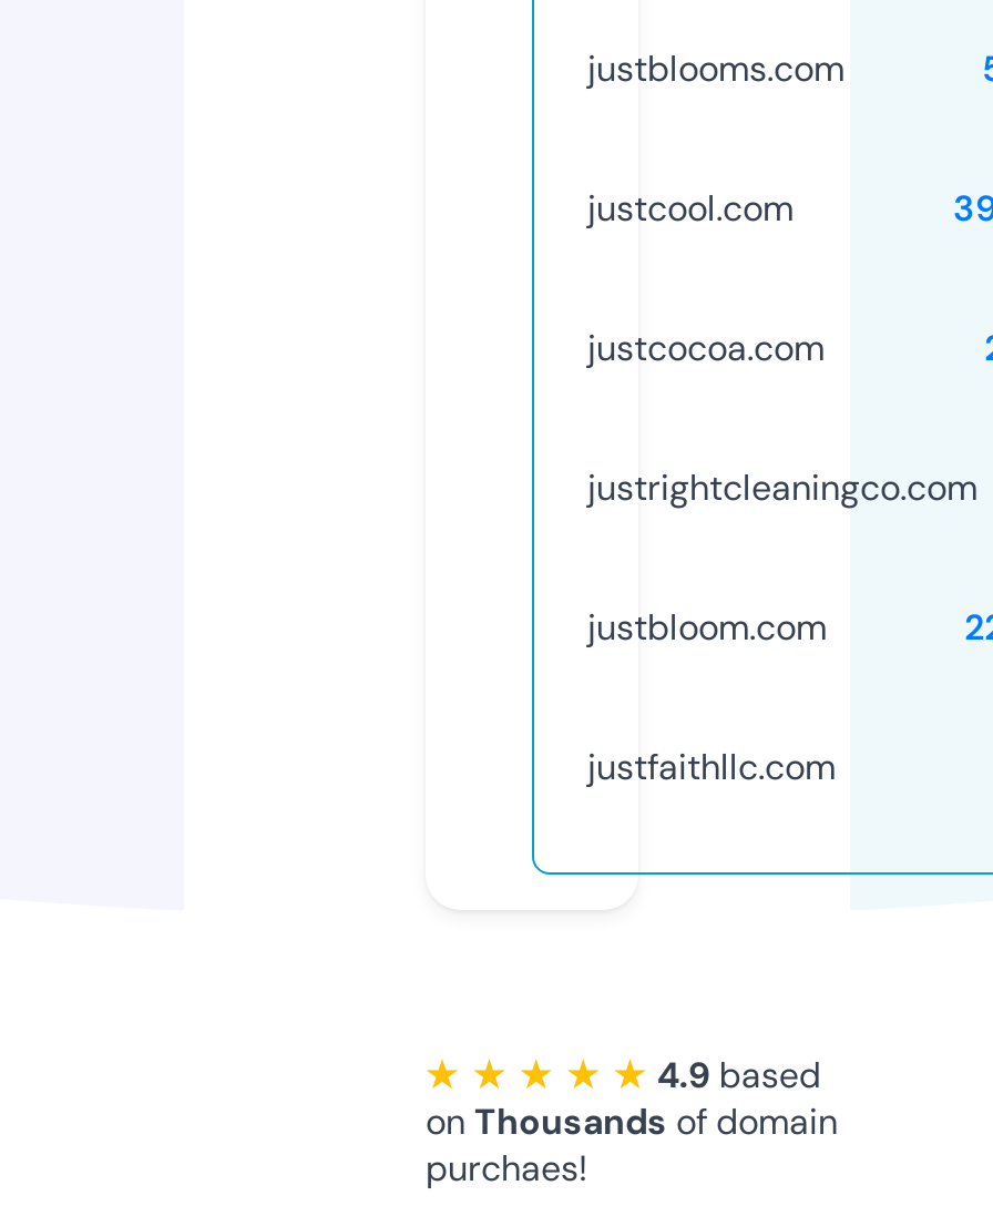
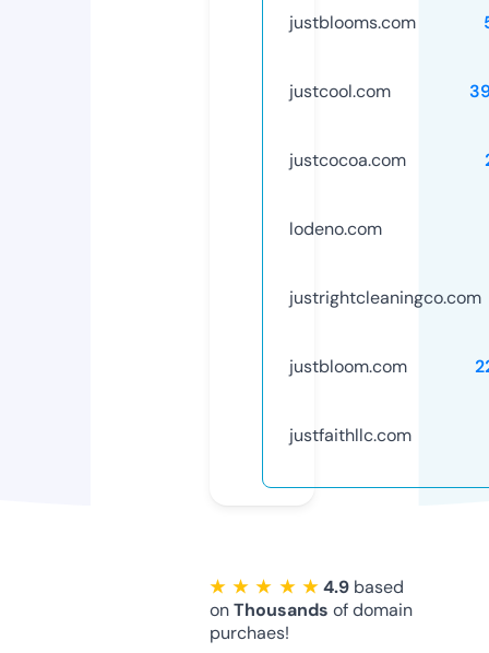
none -> [289,217,382,240] lodeno.com

